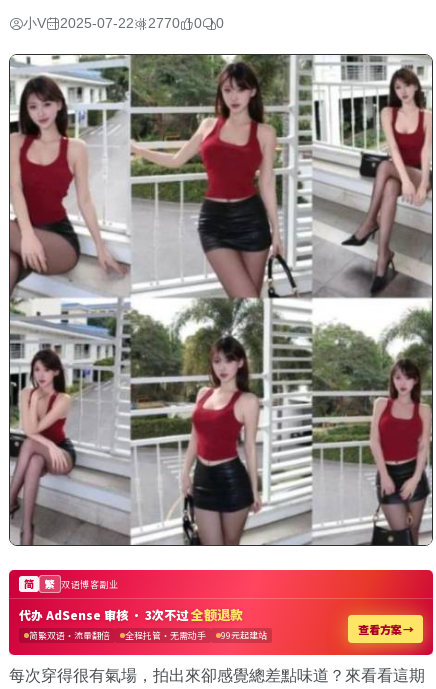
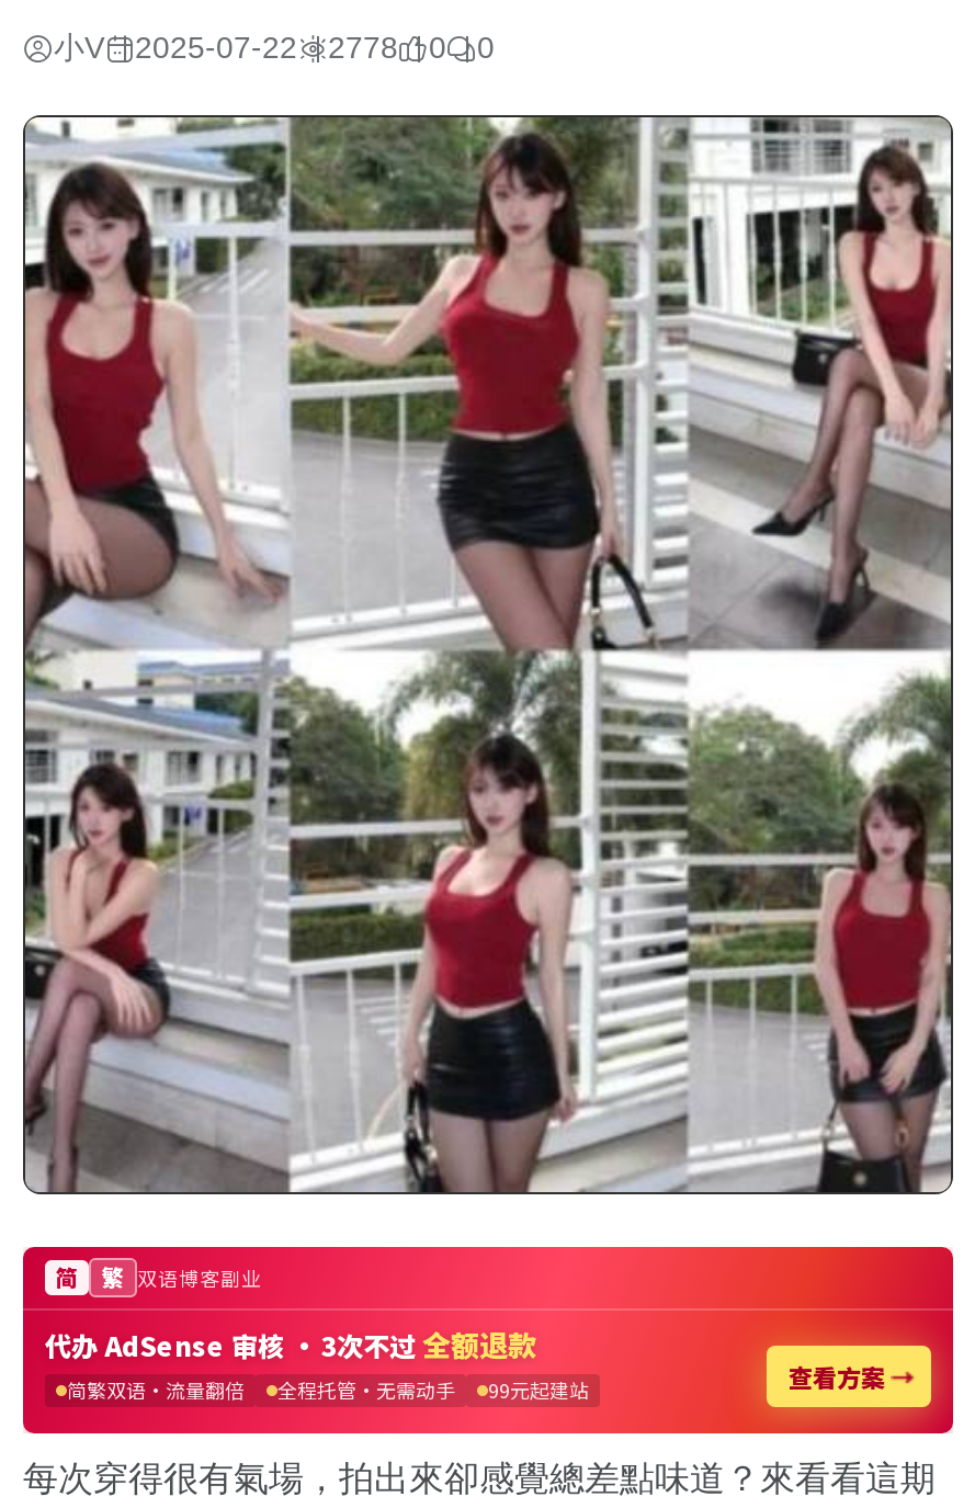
[148,15,180,31] 2770 -> [328,30,398,65] 2778

